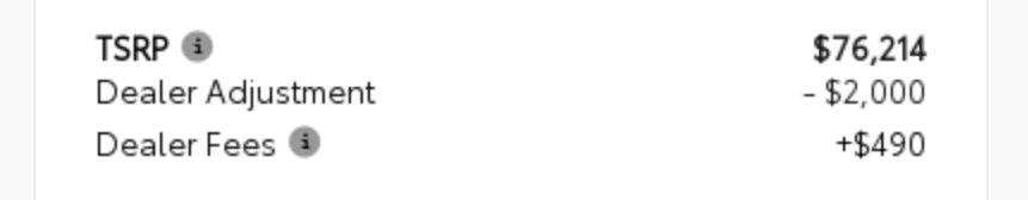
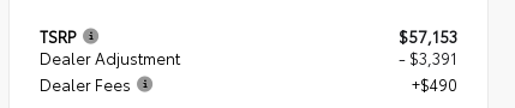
[812,25,927,68] $76,214 -> [399,25,457,47] $57,153
[802,68,927,111] - $2,000 -> [399,47,457,69] - $3,391

